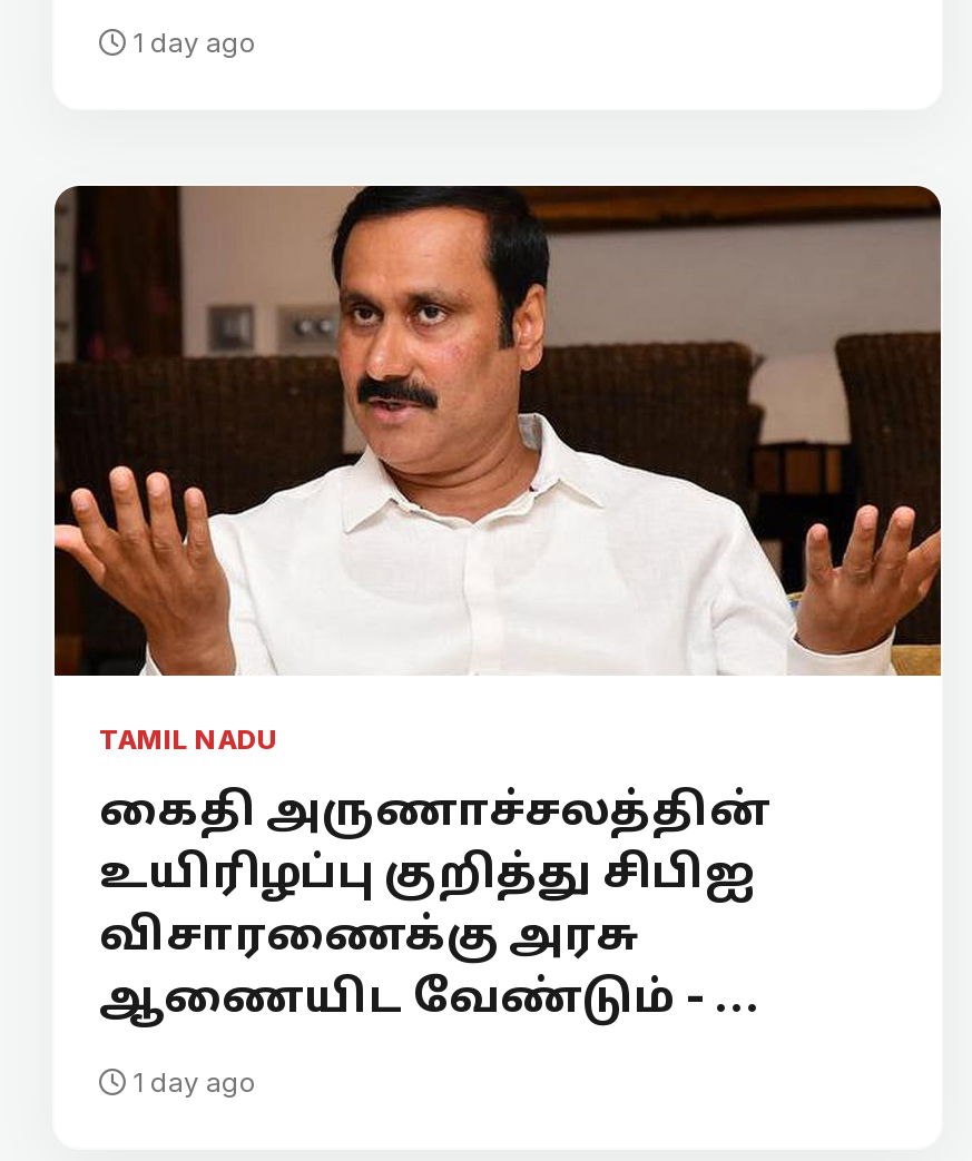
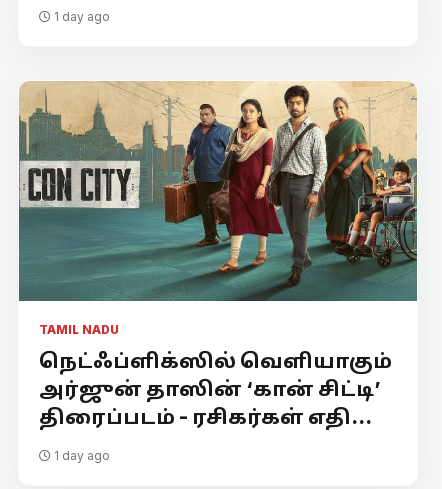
[52,184,943,678] [image] -> [18,81,418,302] [image]
[99,783,772,1023] கைதி அருணாச்சலத்தின் | உயிரிழப்பு குறித்து சிபிஐ | விசாரணைக்கு அரசு | ஆணையிட வேண்டும் - ... -> [39,349,392,429] நெட்ஃப்ளிக்ஸில் வெளியாகும் | அர்ஜுன் தாஸின் ‘கான் சிட்டி’ | திரைப்படம் - ரசிகர்கள் எதி...

